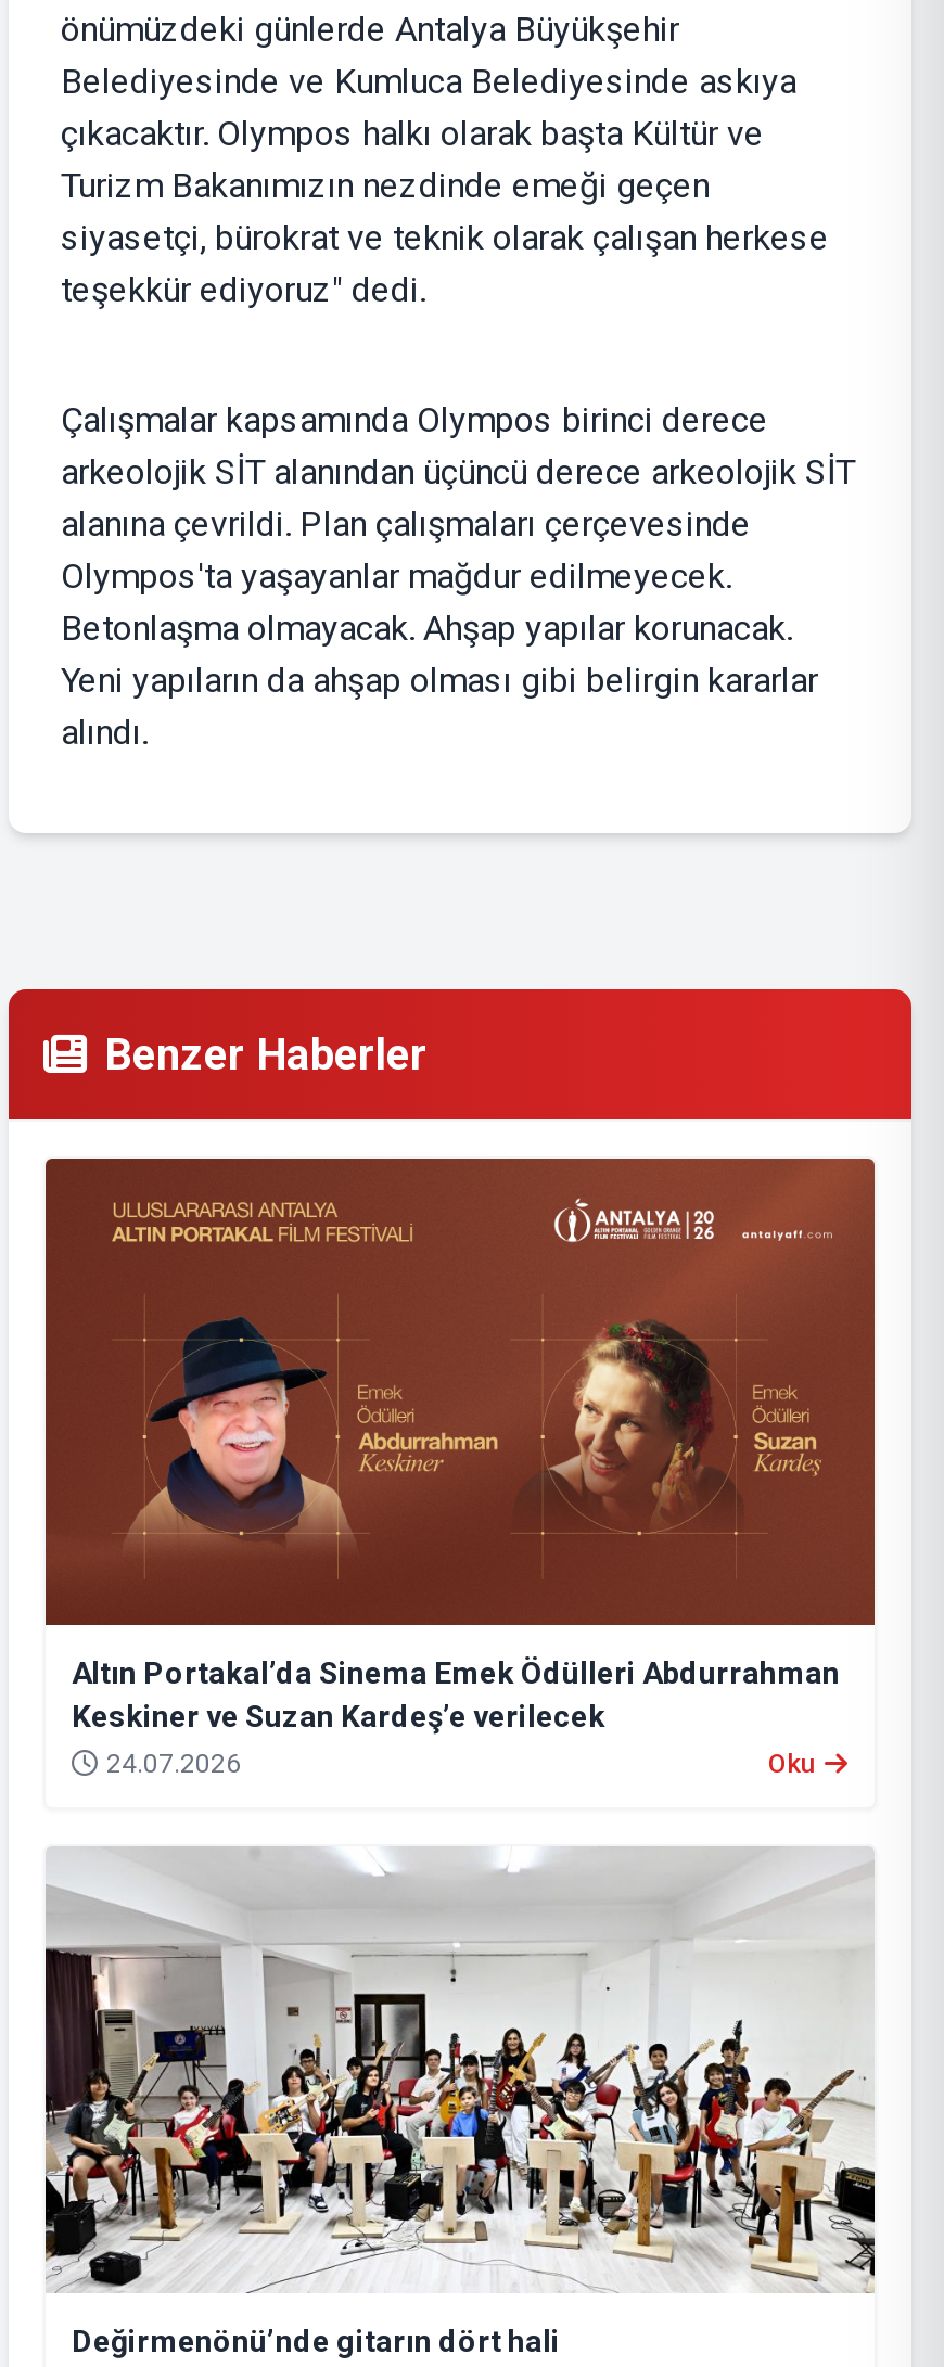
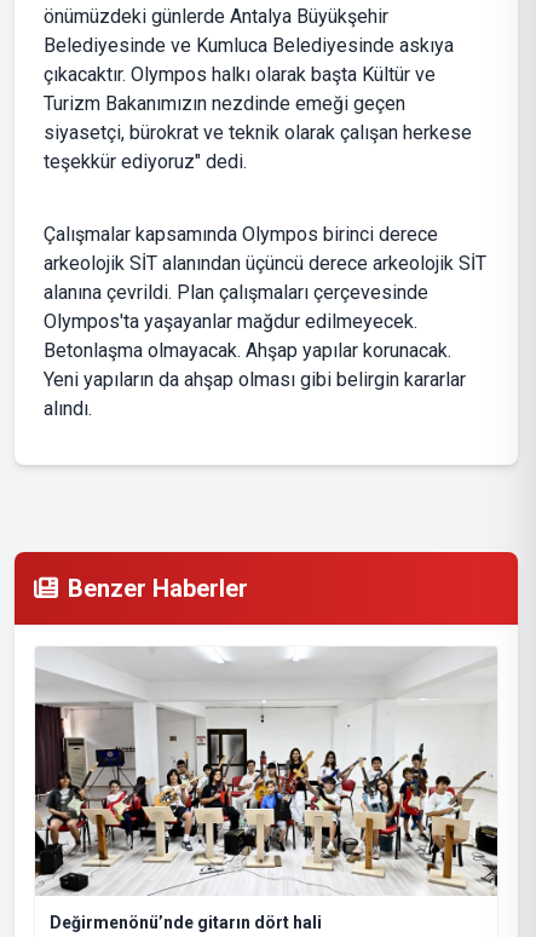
[43,1156,877,1779] [image] | Altın Portakal’da Sinema Emek Ödülleri Abdurrahman | Keskiner ve Suzan Kardeş’e verilecek | 24.07.2026 | Oku -> none

